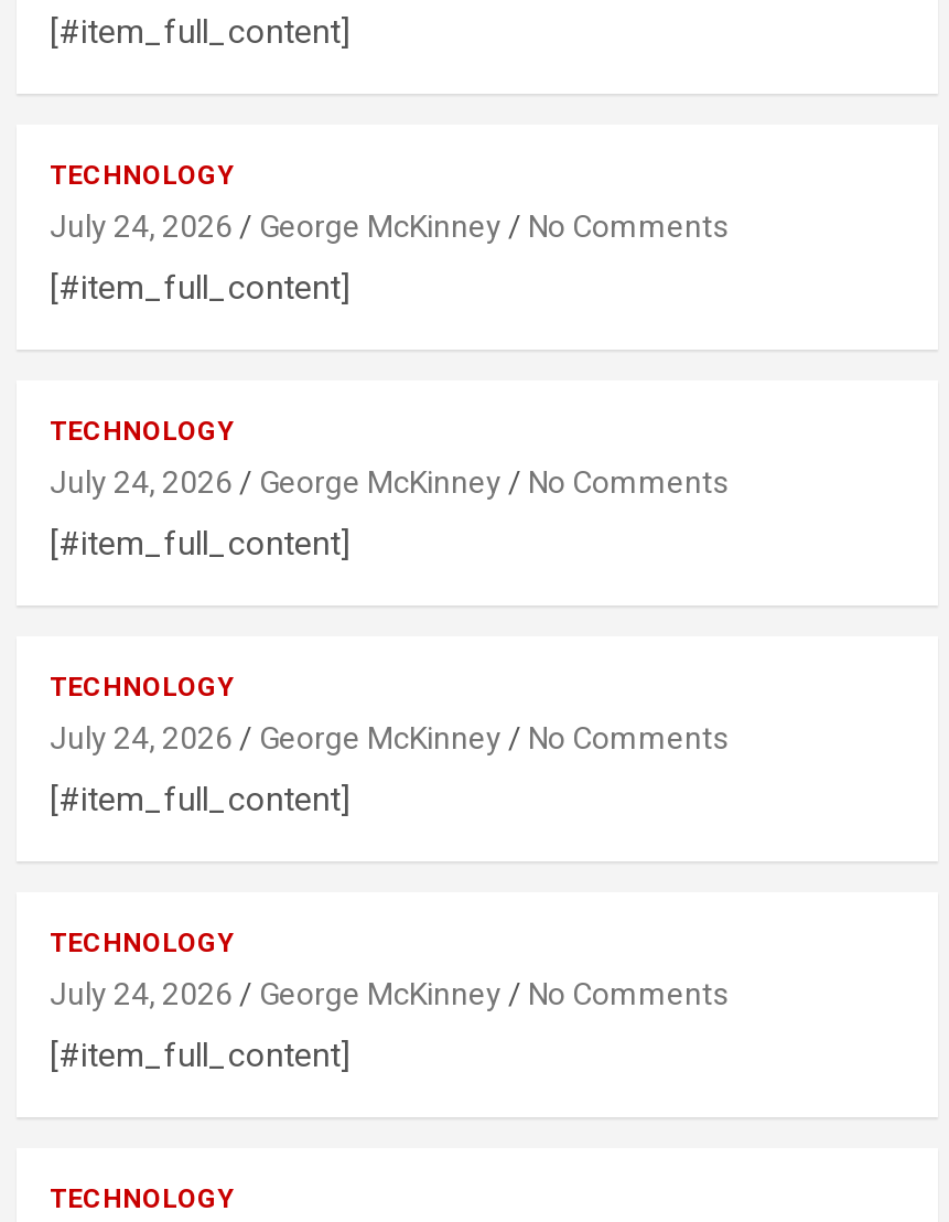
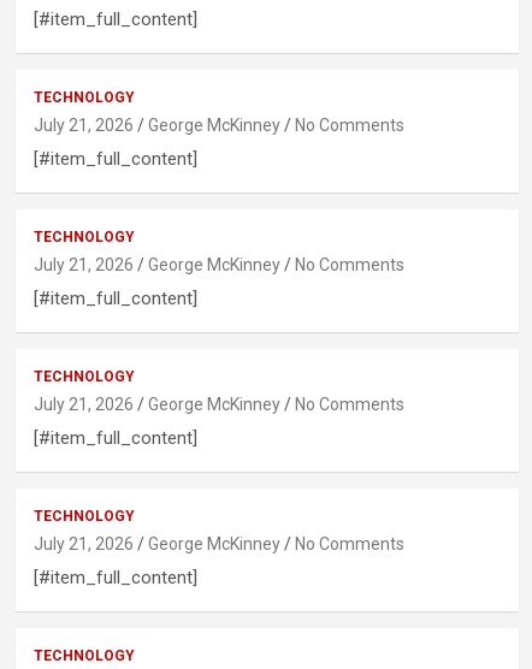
[50,208,729,243] July 24, 2026 George McKinney No Comments -> [34,116,404,135] July 21, 2026 George McKinney No Comments
[50,464,729,499] July 24, 2026 George McKinney No Comments -> [34,255,404,275] July 21, 2026 George McKinney No Comments
[50,720,729,755] July 24, 2026 George McKinney No Comments -> [34,395,404,414] July 21, 2026 George McKinney No Comments
[50,975,729,1011] July 24, 2026 George McKinney No Comments -> [34,534,404,554] July 21, 2026 George McKinney No Comments

